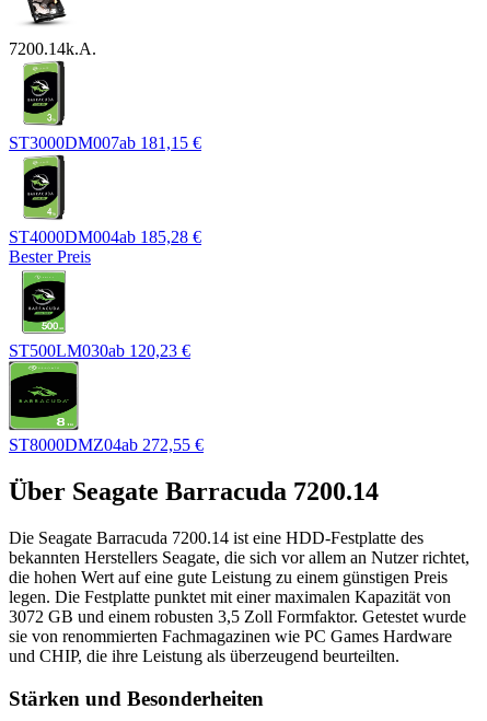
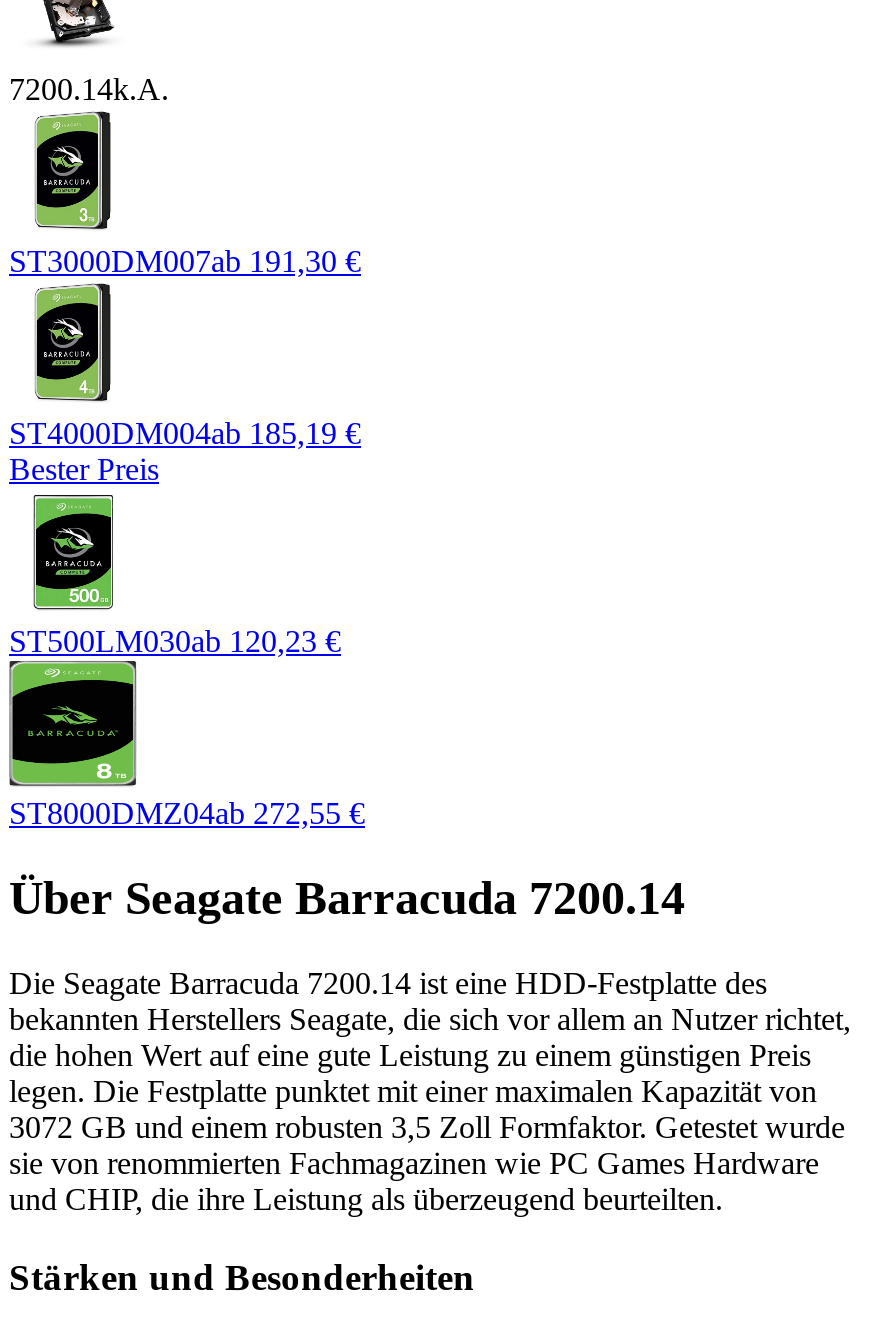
[9,134,201,152] ST3000DM007ab 181,15 € -> [9,244,361,278] ST3000DM007ab 191,30 €
[9,228,201,246] ST4000DM004ab 185,28 € -> [9,416,361,450] ST4000DM004ab 185,19 €

